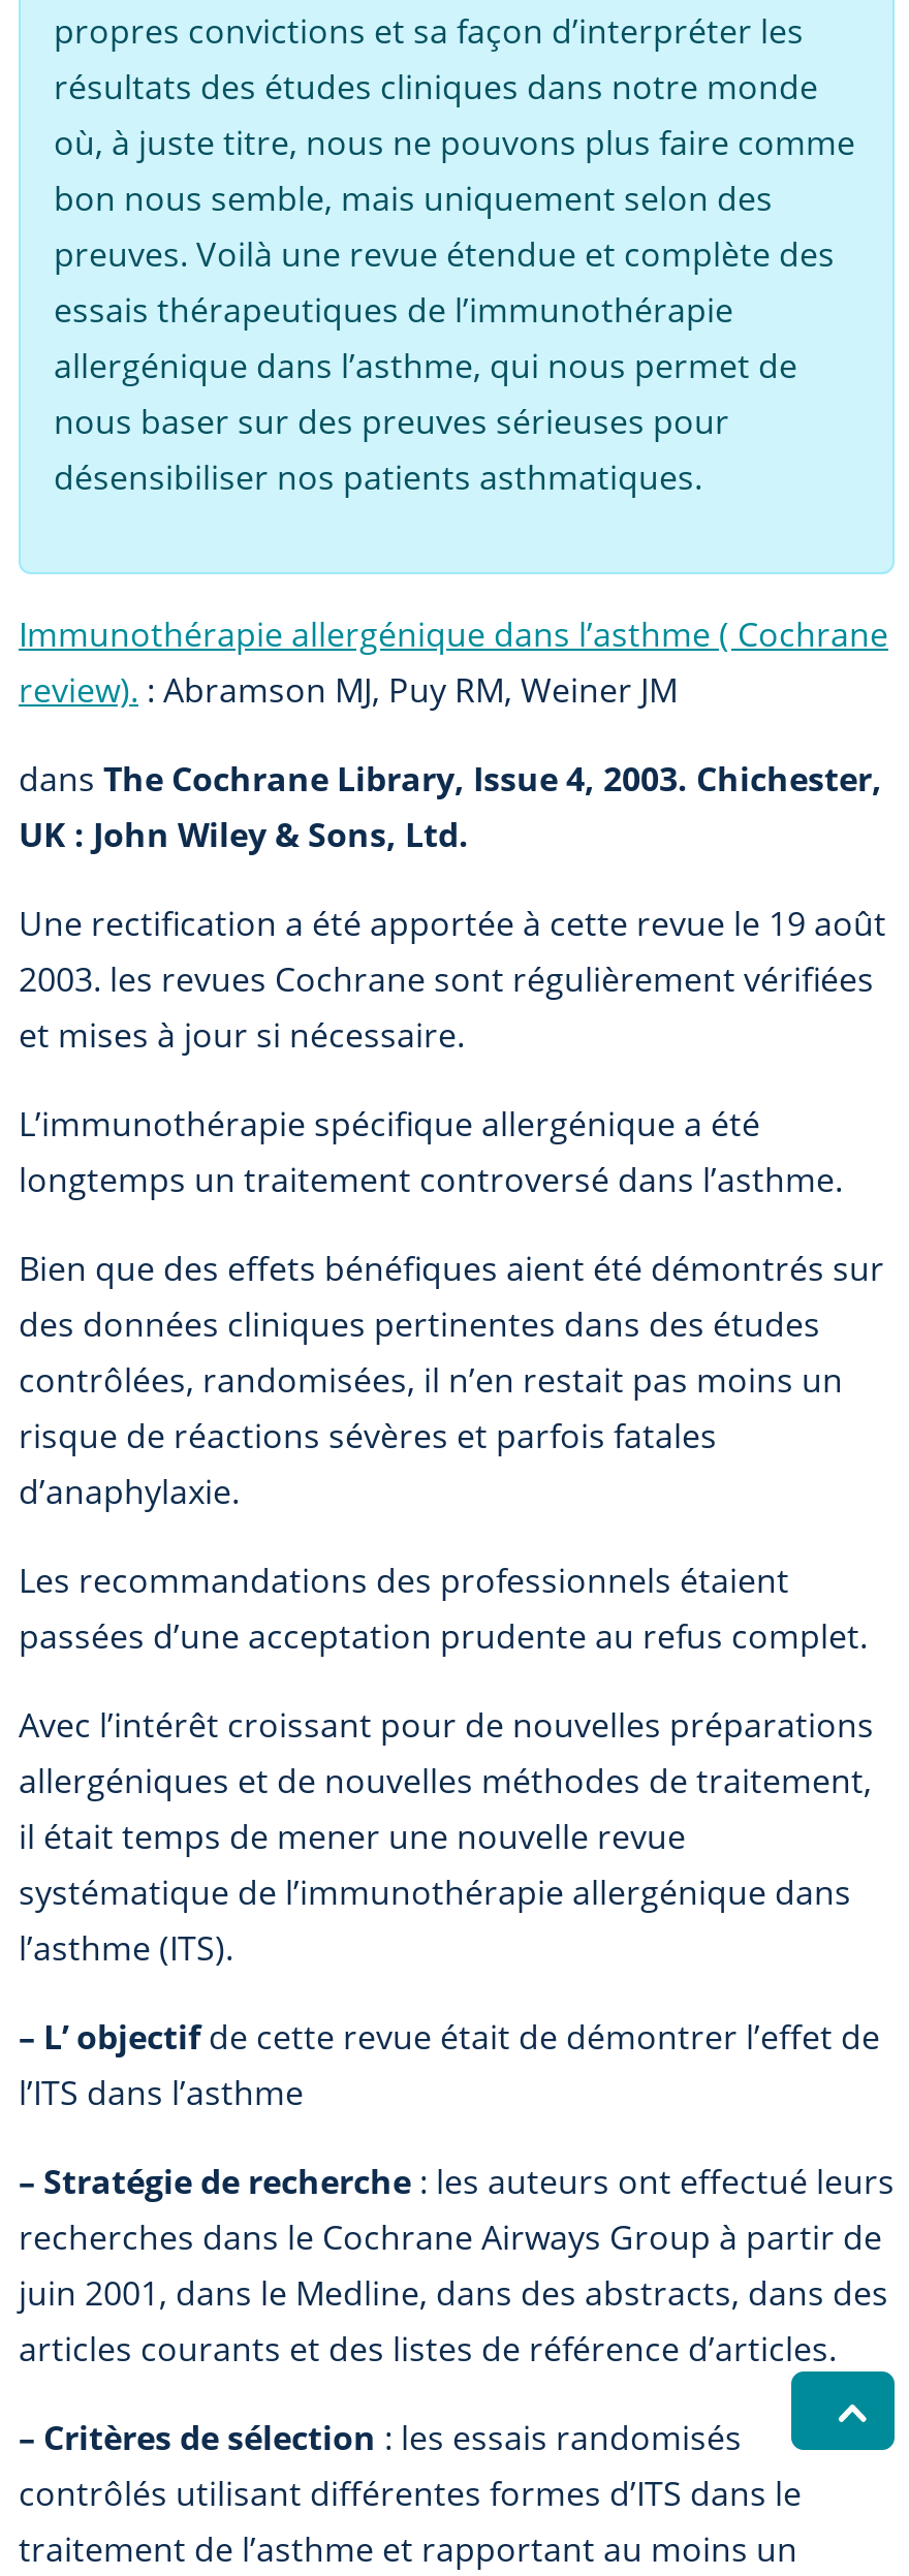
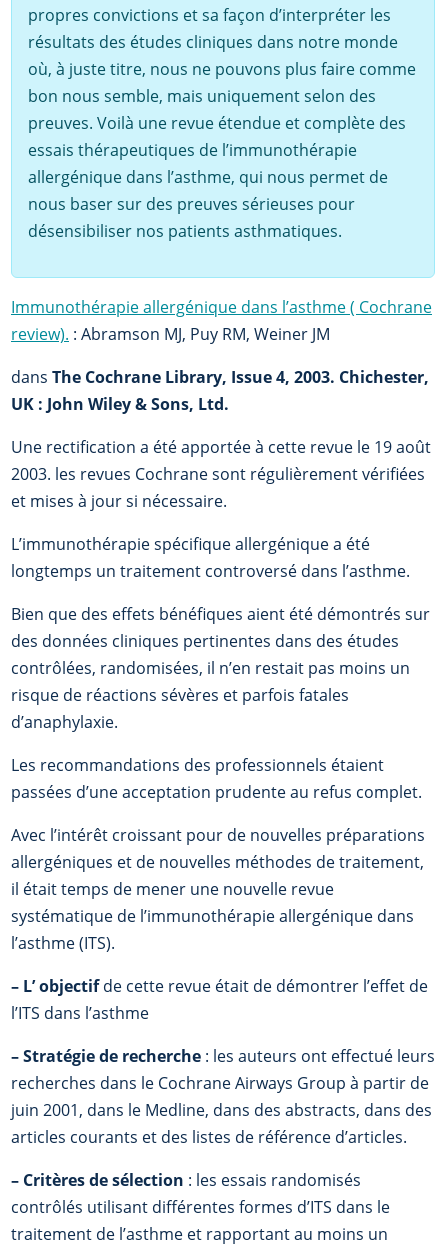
[789,2369,897,2452] [image] -> none

